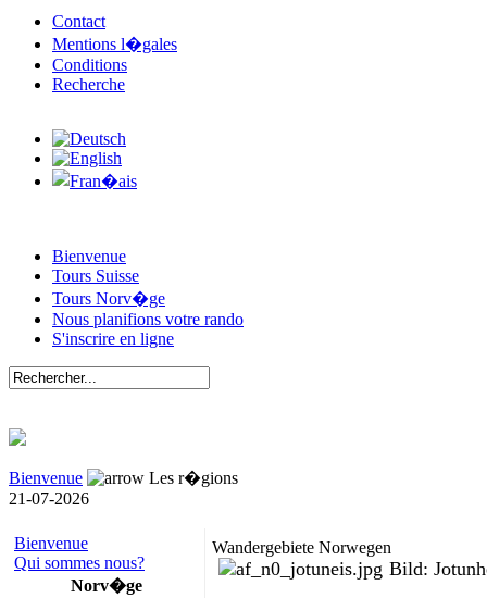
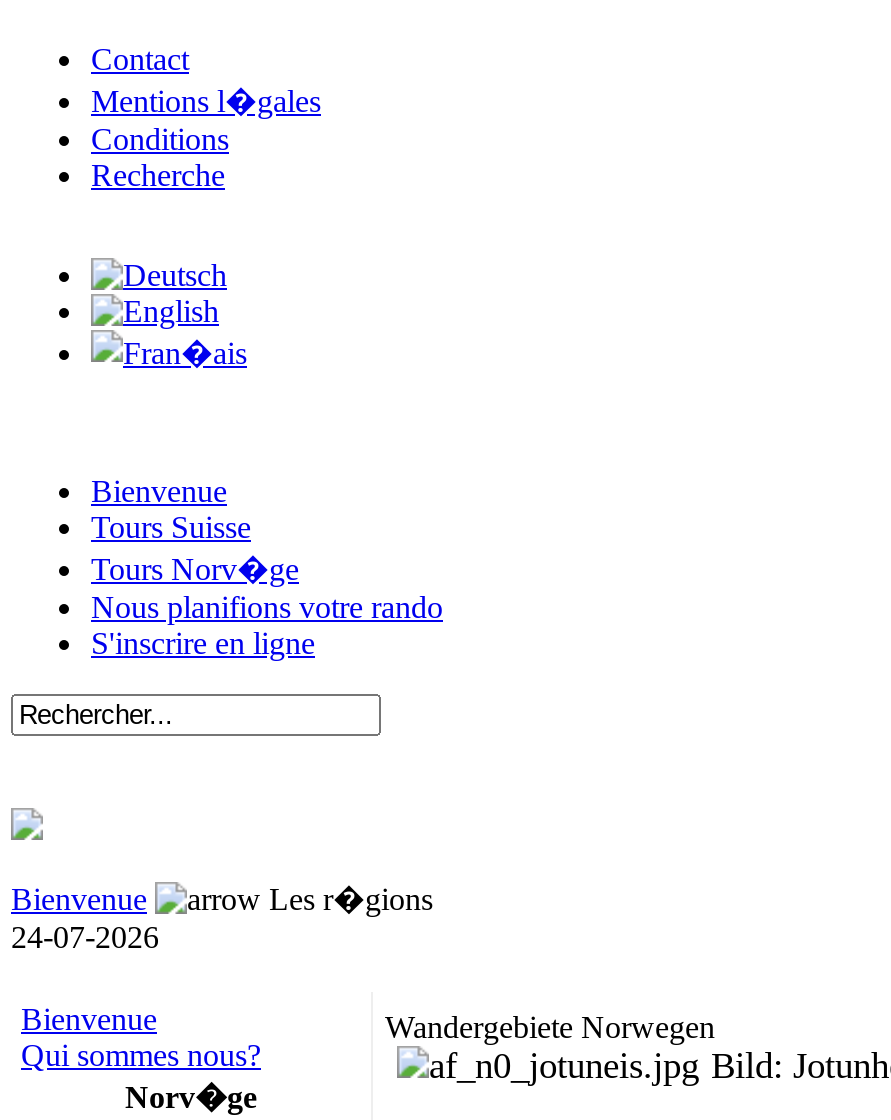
[9,489,89,508] 21-07-2026 -> [11,920,159,954] 24-07-2026

